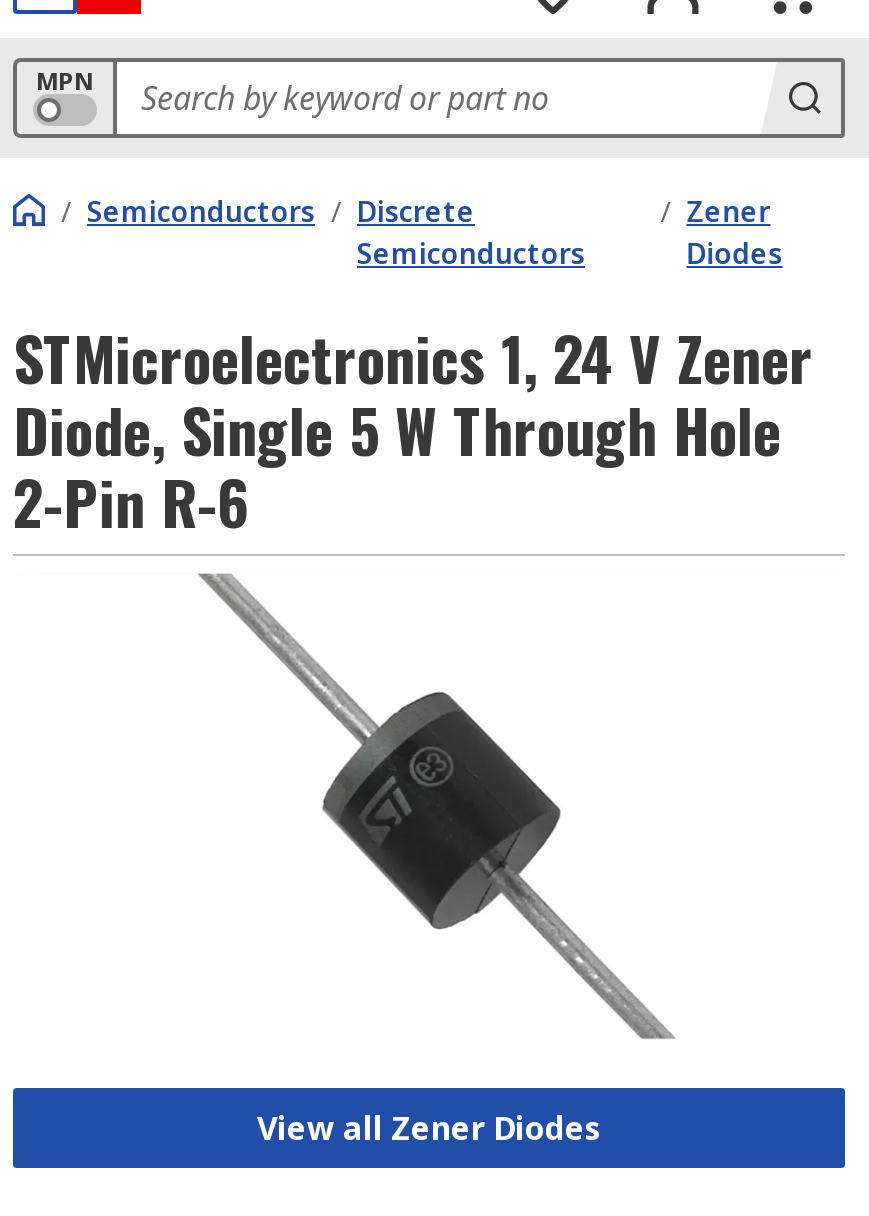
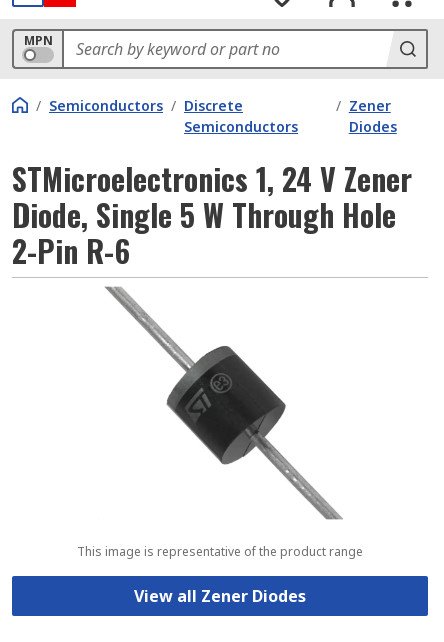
none -> [77,543,363,560] This image is representative of the product range

